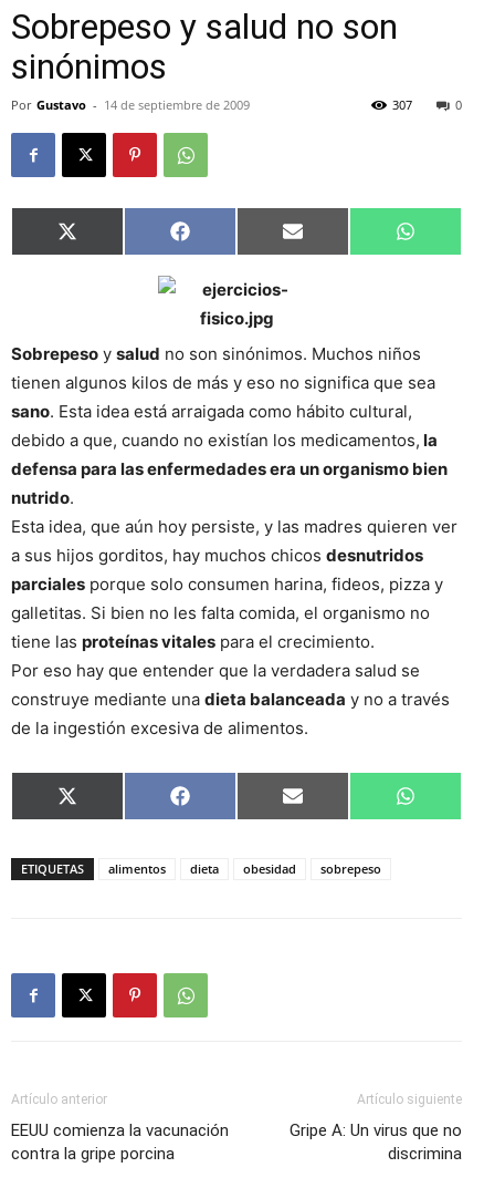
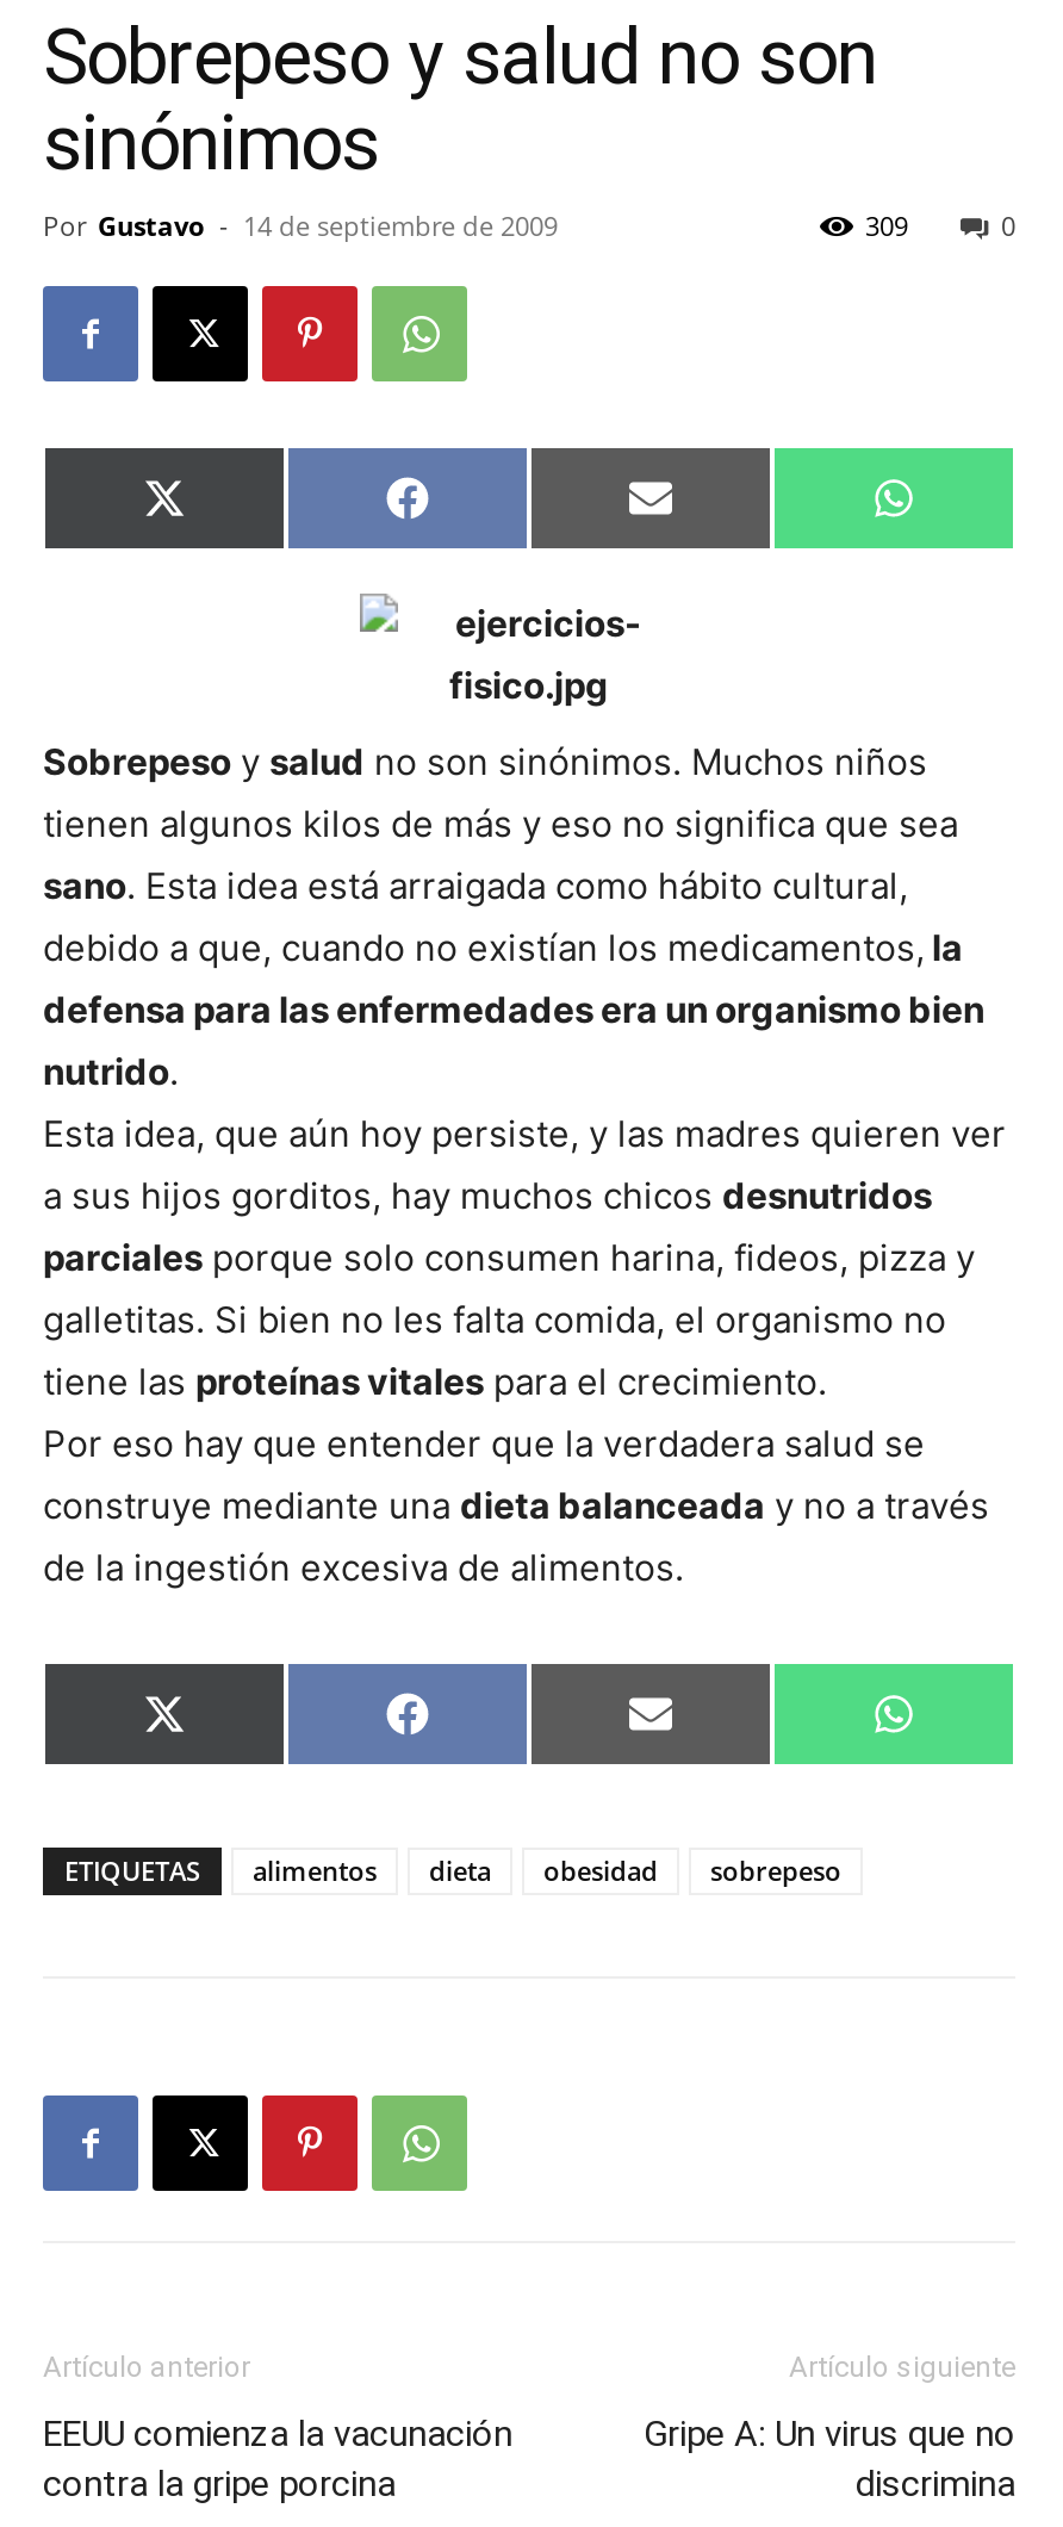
[392,96,412,113] 307 -> [865,207,908,243] 309

